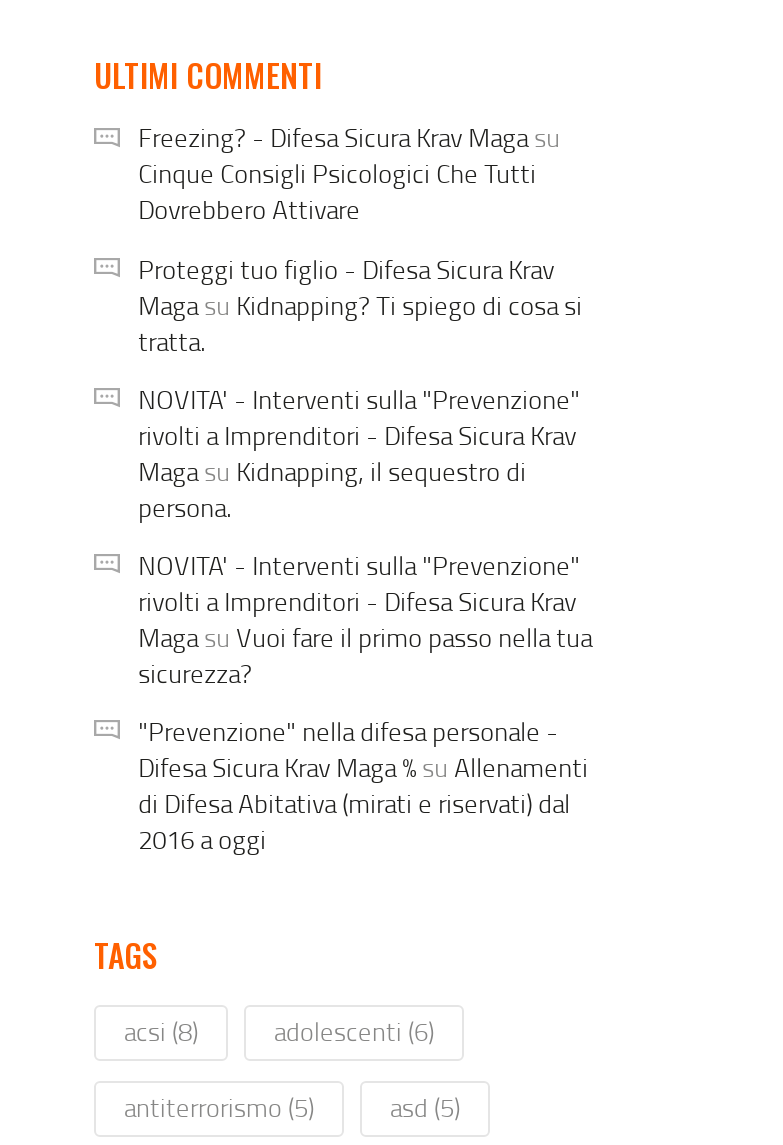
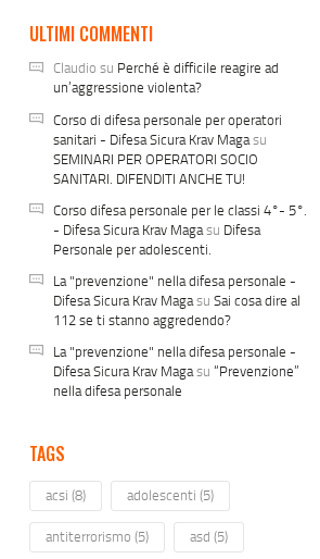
[138,120,560,228] Freezing? - Difesa Sicura Krav Maga su | Cinque Consigli Psicologici Che Tutti | Dovrebbero Attivare -> [53,58,279,97] Claudio su Perché è difficile reagire ad | un’aggressione violenta?
[138,250,582,358] Proteggi tuo figlio - Difesa Sicura Krav | Magasu Kidnapping? Ti spiego di cosa si | tratta. -> [53,109,282,188] Corso di difesa personale per operatori | sanitari - Difesa Sicura Krav Maga su | SEMINARI PER OPERATORI SOCIO | SANITARI. DIFENDITI ANCHE TU!
[138,380,580,524] NOVITA' - Interventi sulla "Prevenzione" | rivolti a Imprenditori - Difesa Sicura Krav | Maga su Kidnapping, il sequestro di | persona. -> [53,200,307,258] Corso difesa personale per le classi 4°- 5°. | - Difesa Sicura Krav Maga su Difesa | Personale per adolescenti.
[138,546,592,690] NOVITA' - Interventi sulla "Prevenzione" | rivolti a Imprenditori - Difesa Sicura Krav | Maga su Vuoi fare il primo passo nella tua | sicurezza? -> [53,270,301,329] La "prevenzione" nella difesa personale - | Difesa Sicura Krav Maga su Sai cosa dire al | 112 se ti stanno aggredendo?
[138,712,588,856] "Prevenzione" nella difesa personale - | Difesa Sicura Krav Maga % su Allenamenti | di Difesa Abitativa (mirati e riservati) dal | 2016 a oggi -> [53,341,299,400] La "prevenzione" nella difesa personale - | Difesa Sicura Krav Maga su “Prevenzione” | nella difesa personale
[274,1012,434,1048] adolescenti (6) -> [127,485,214,504] adolescenti (5)

